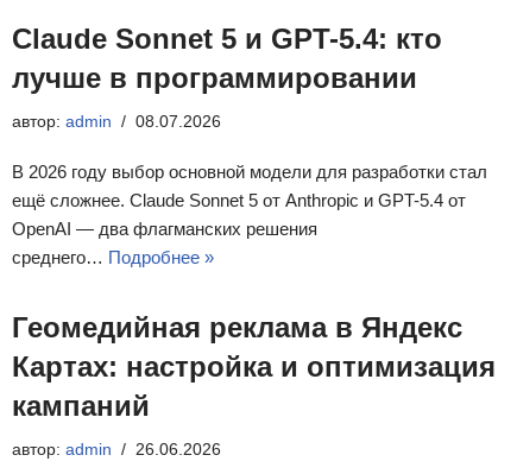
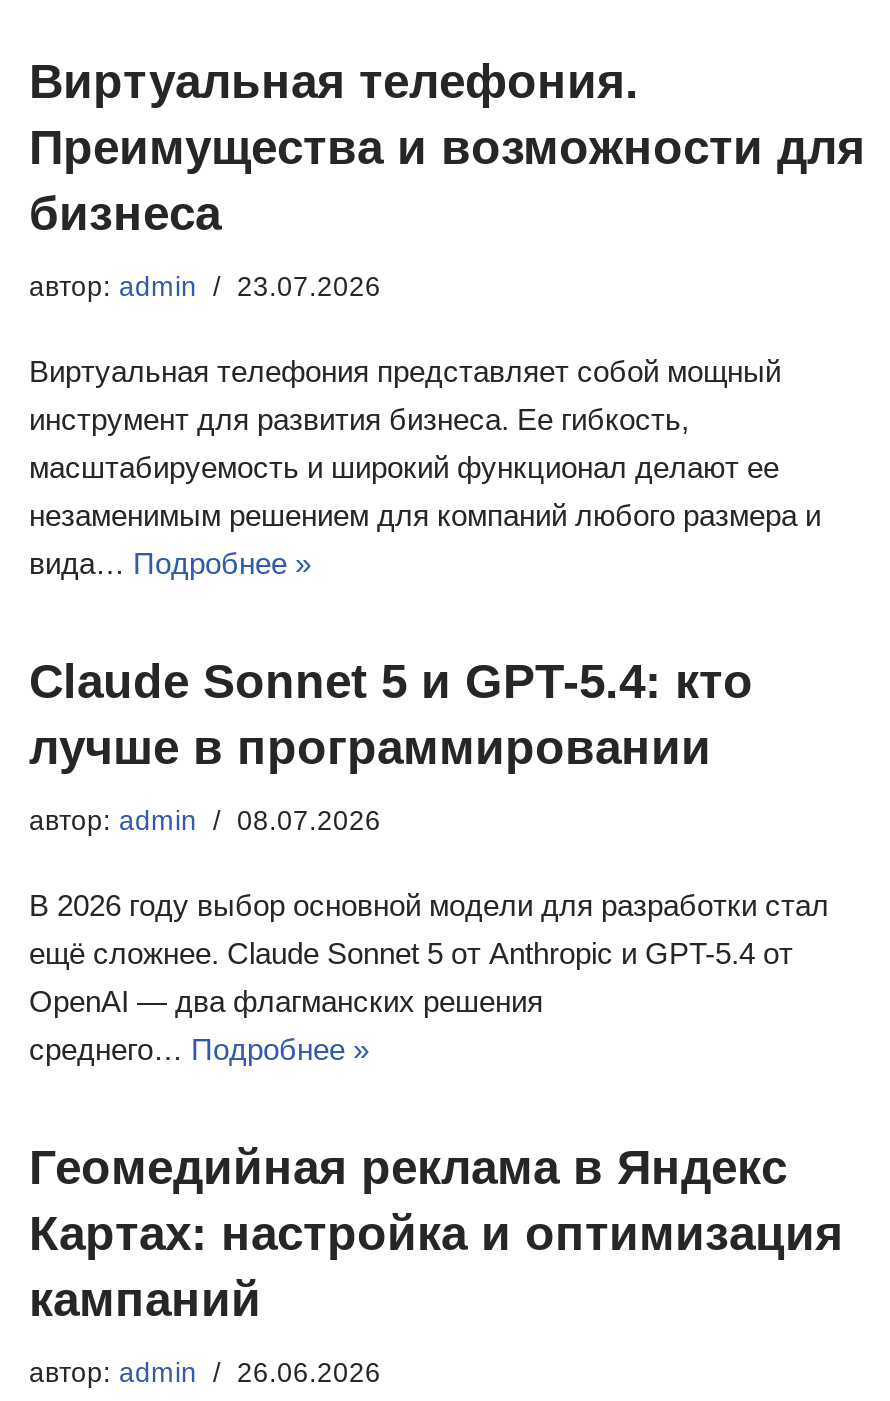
none -> [29,54,865,580] Виртуальная телефония. | Преимущества и возможности для | бизнеса | автор: admin | 23.07.2026 | Виртуальная телефония представляет собой мощный | инструмент для развития бизнеса. Ее гибкость, | масштабируемость и широкий функционал делают ее | незаменимым решением для компаний любого размера и | вида… Подробнее »

